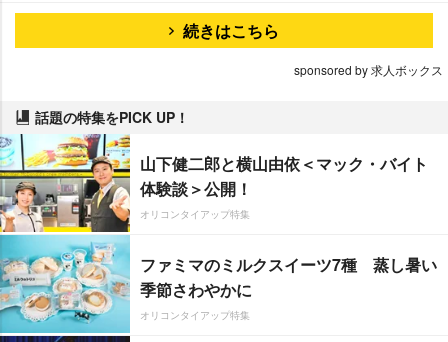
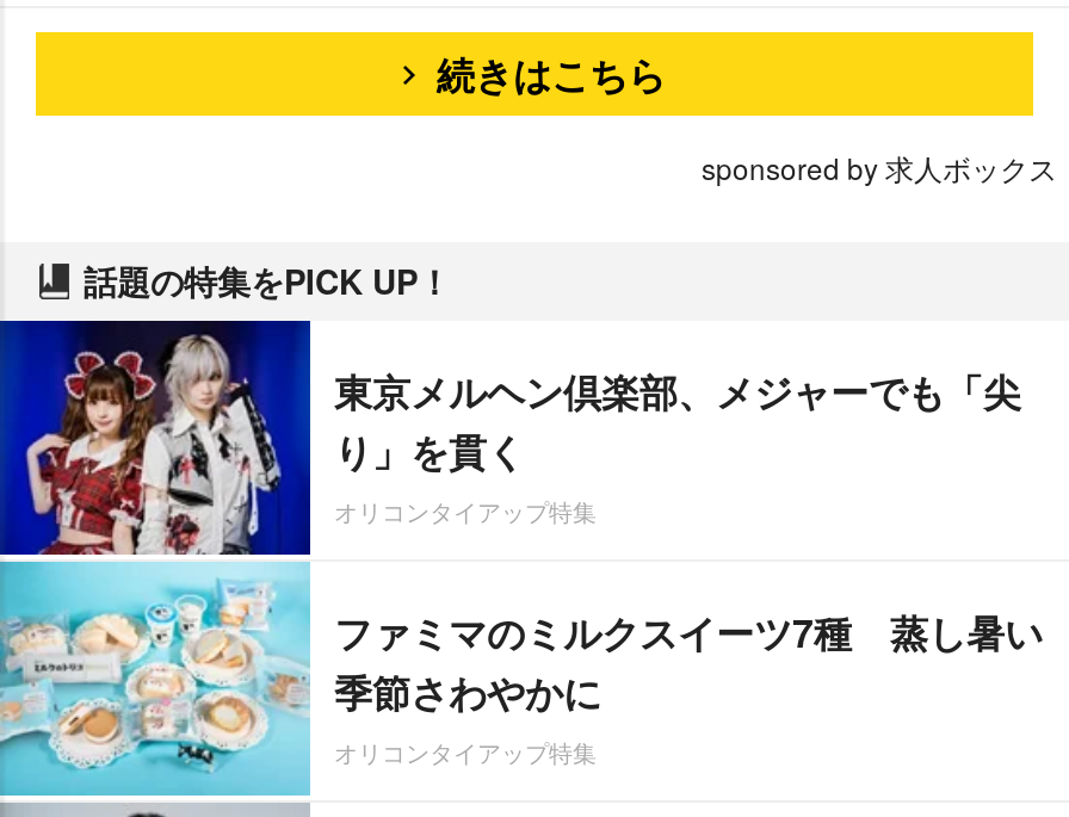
[3,133,428,233] [image] | 山下健二郎と横山由依＜マック・バイト | 体験談＞公開！ -> [7,318,1021,557] [image] | 東京メルヘン倶楽部、メジャーでも「尖 | り」を貫く

